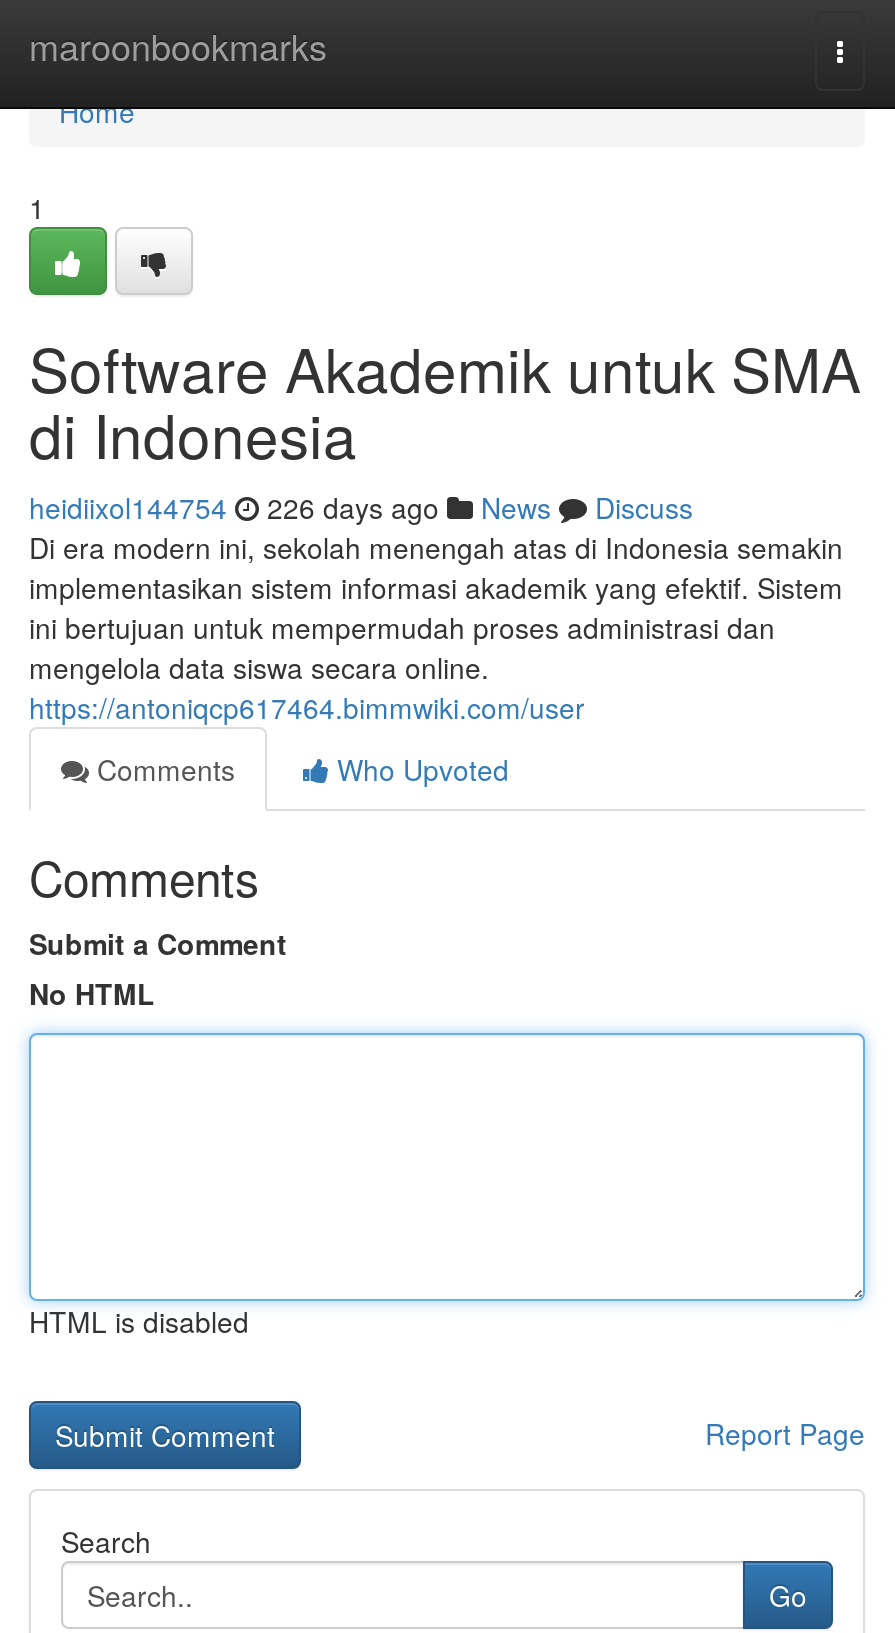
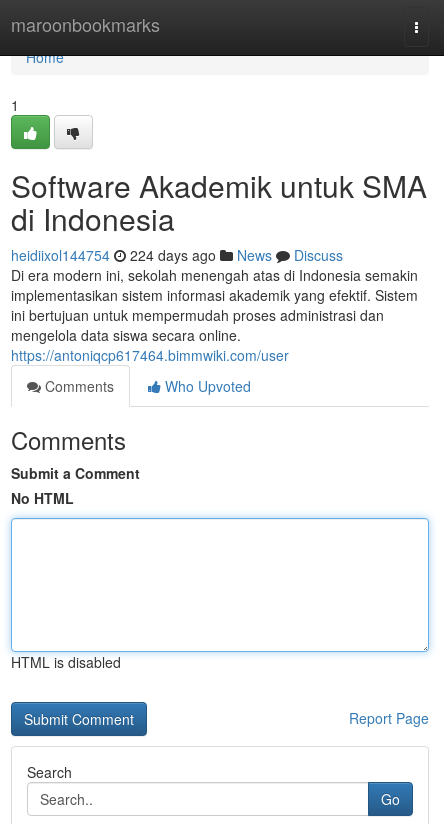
[29,487,693,527] heidiixol144754 226 days ago News Discuss -> [11,245,343,265] heidiixol144754 224 days ago News Discuss

